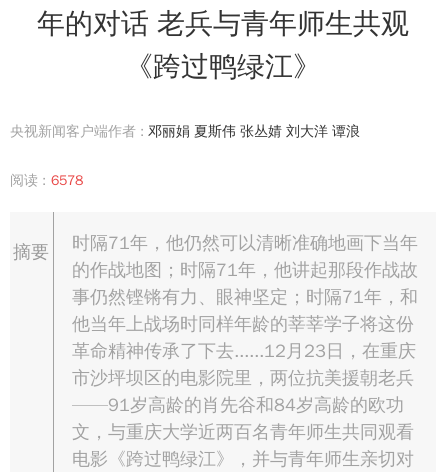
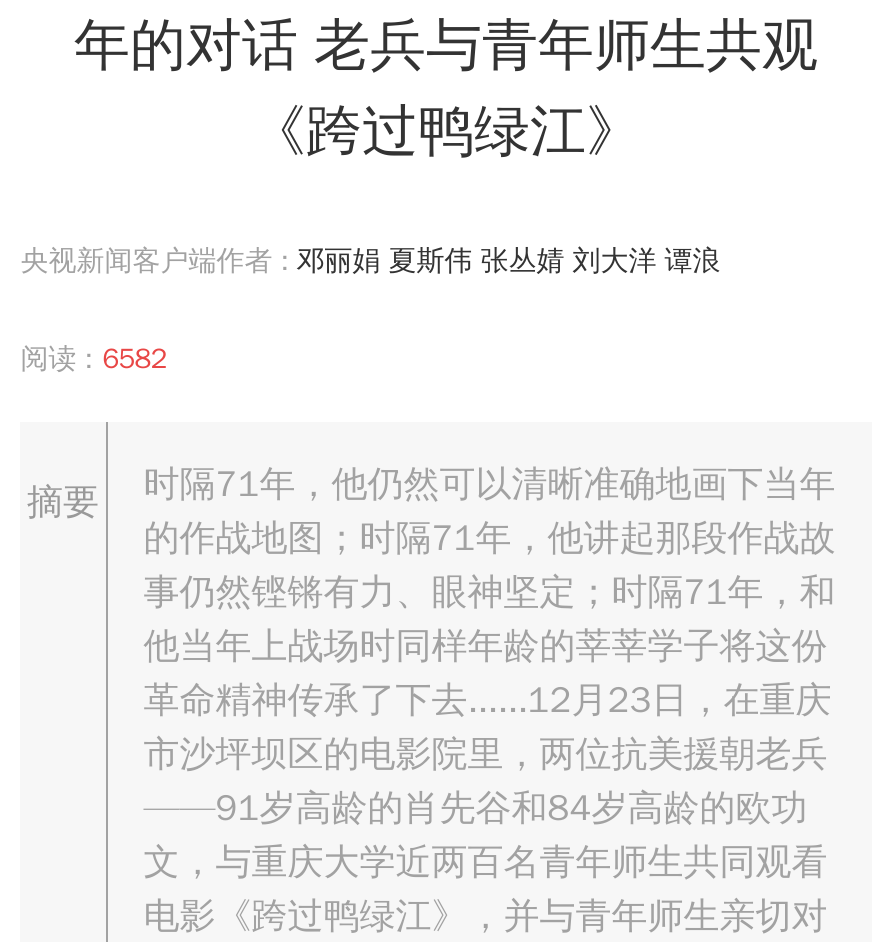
[10,171,83,188] 阅读 : 6578 -> [20,341,166,375] 阅读 : 6582

